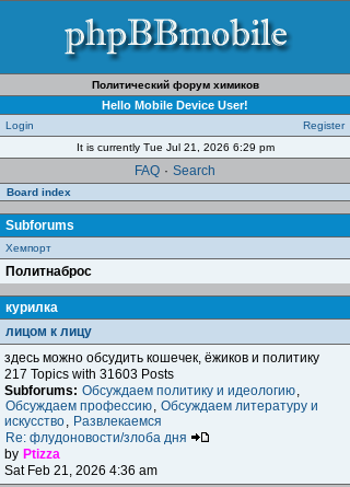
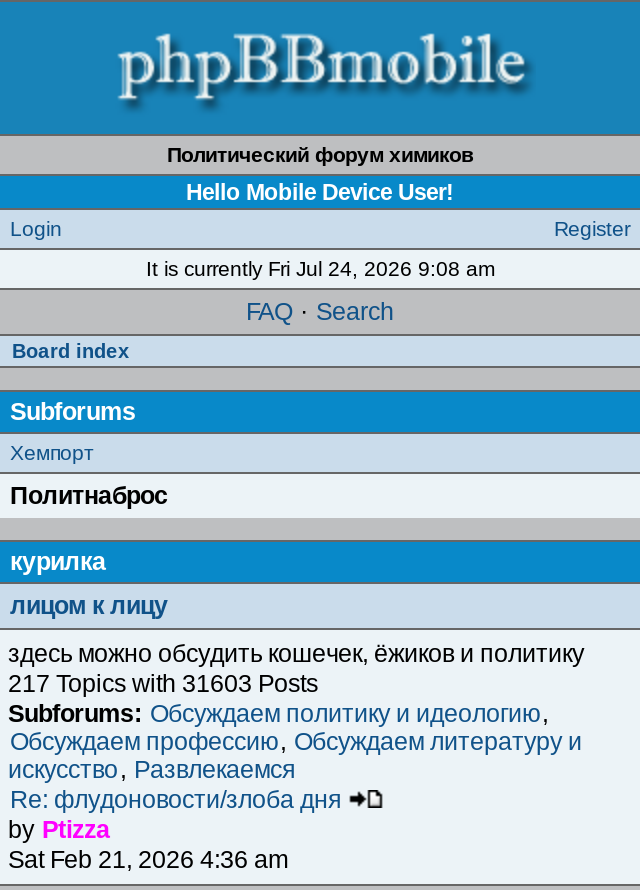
[76,141,274,153] It is currently Tue Jul 21, 2026 6:29 pm -> [146,258,494,280] It is currently Fri Jul 24, 2026 9:08 am

